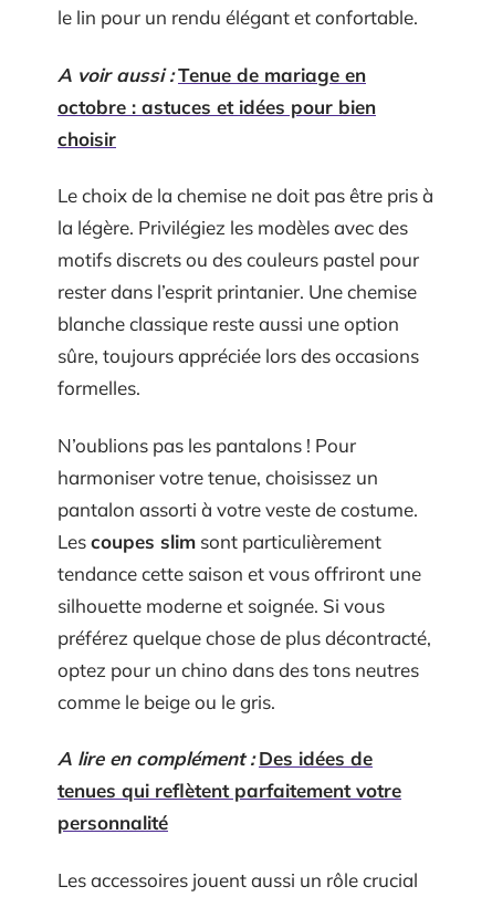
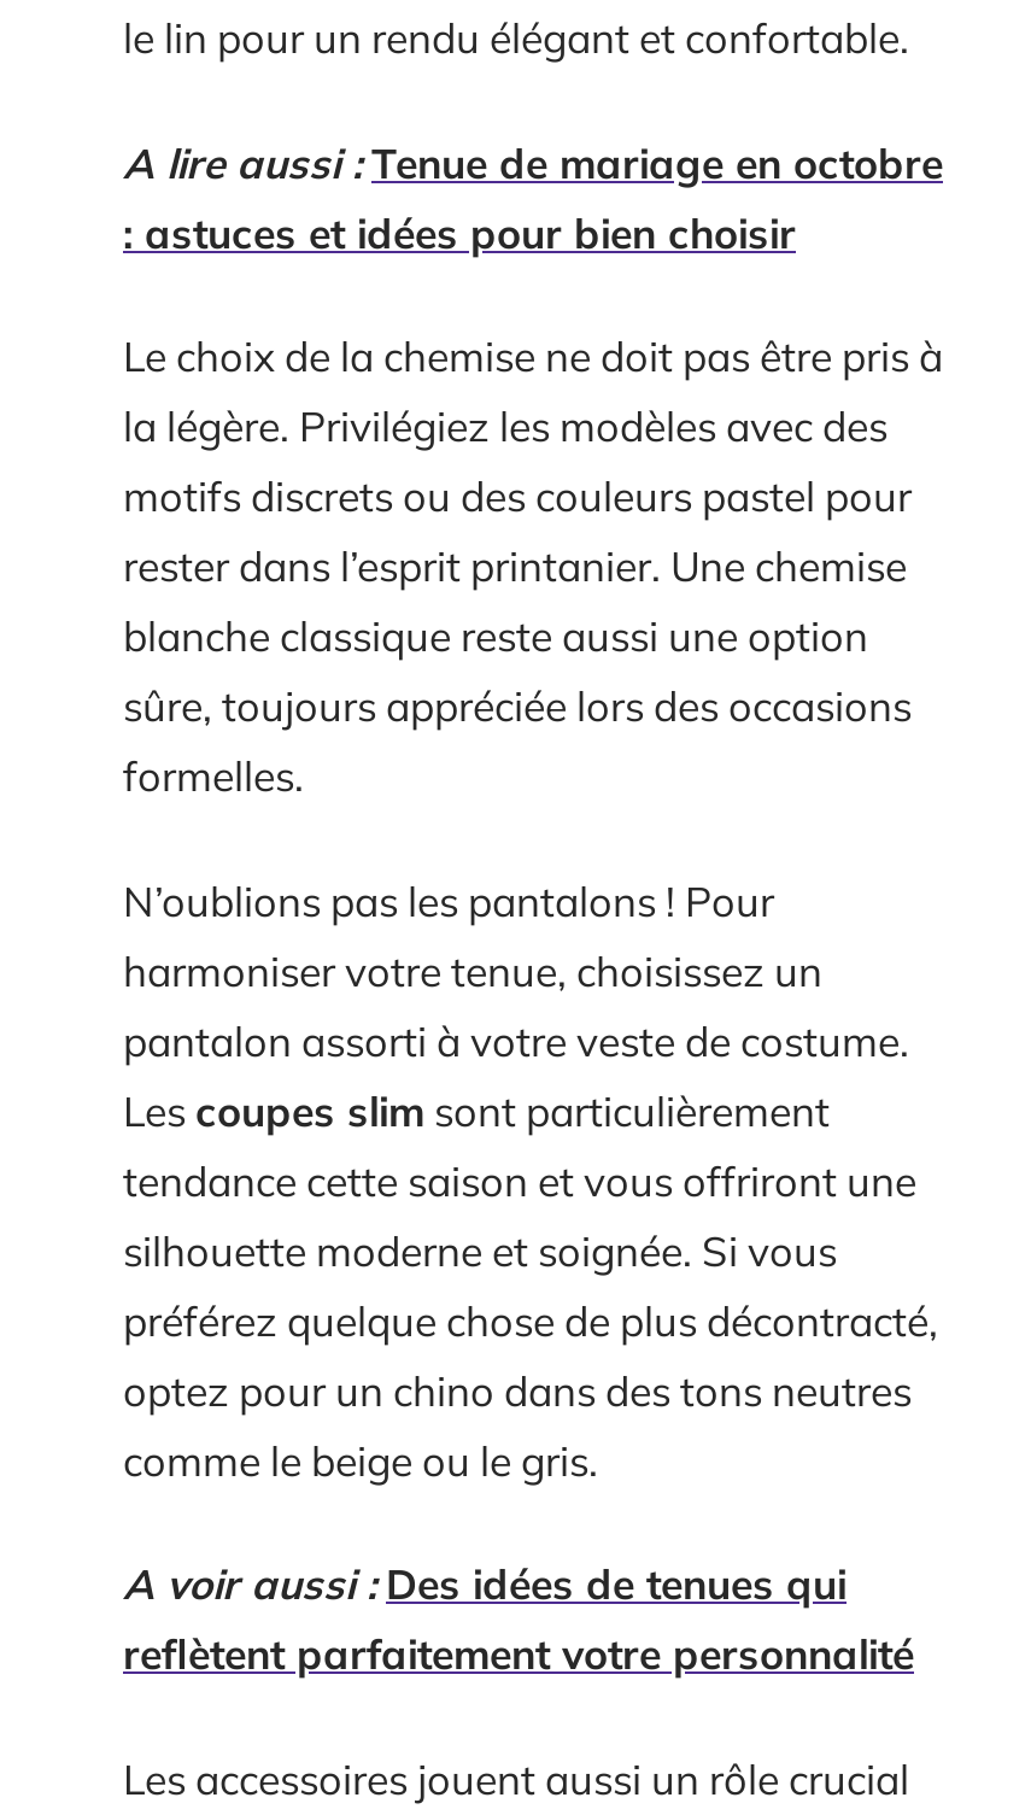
[57,62,376,150] A voir aussi : Tenue de mariage en | octobre : astuces et idées pour bien | choisir -> [123,136,943,257] A lire aussi : Tenue de mariage en octobre | : astuces et idées pour bien choisir
[57,747,401,834] A lire en complément : Des idées de | tenues qui reflètent parfaitement votre | personnalité -> [123,1558,914,1679] A voir aussi : Des idées de tenues qui | reflètent parfaitement votre personnalité

